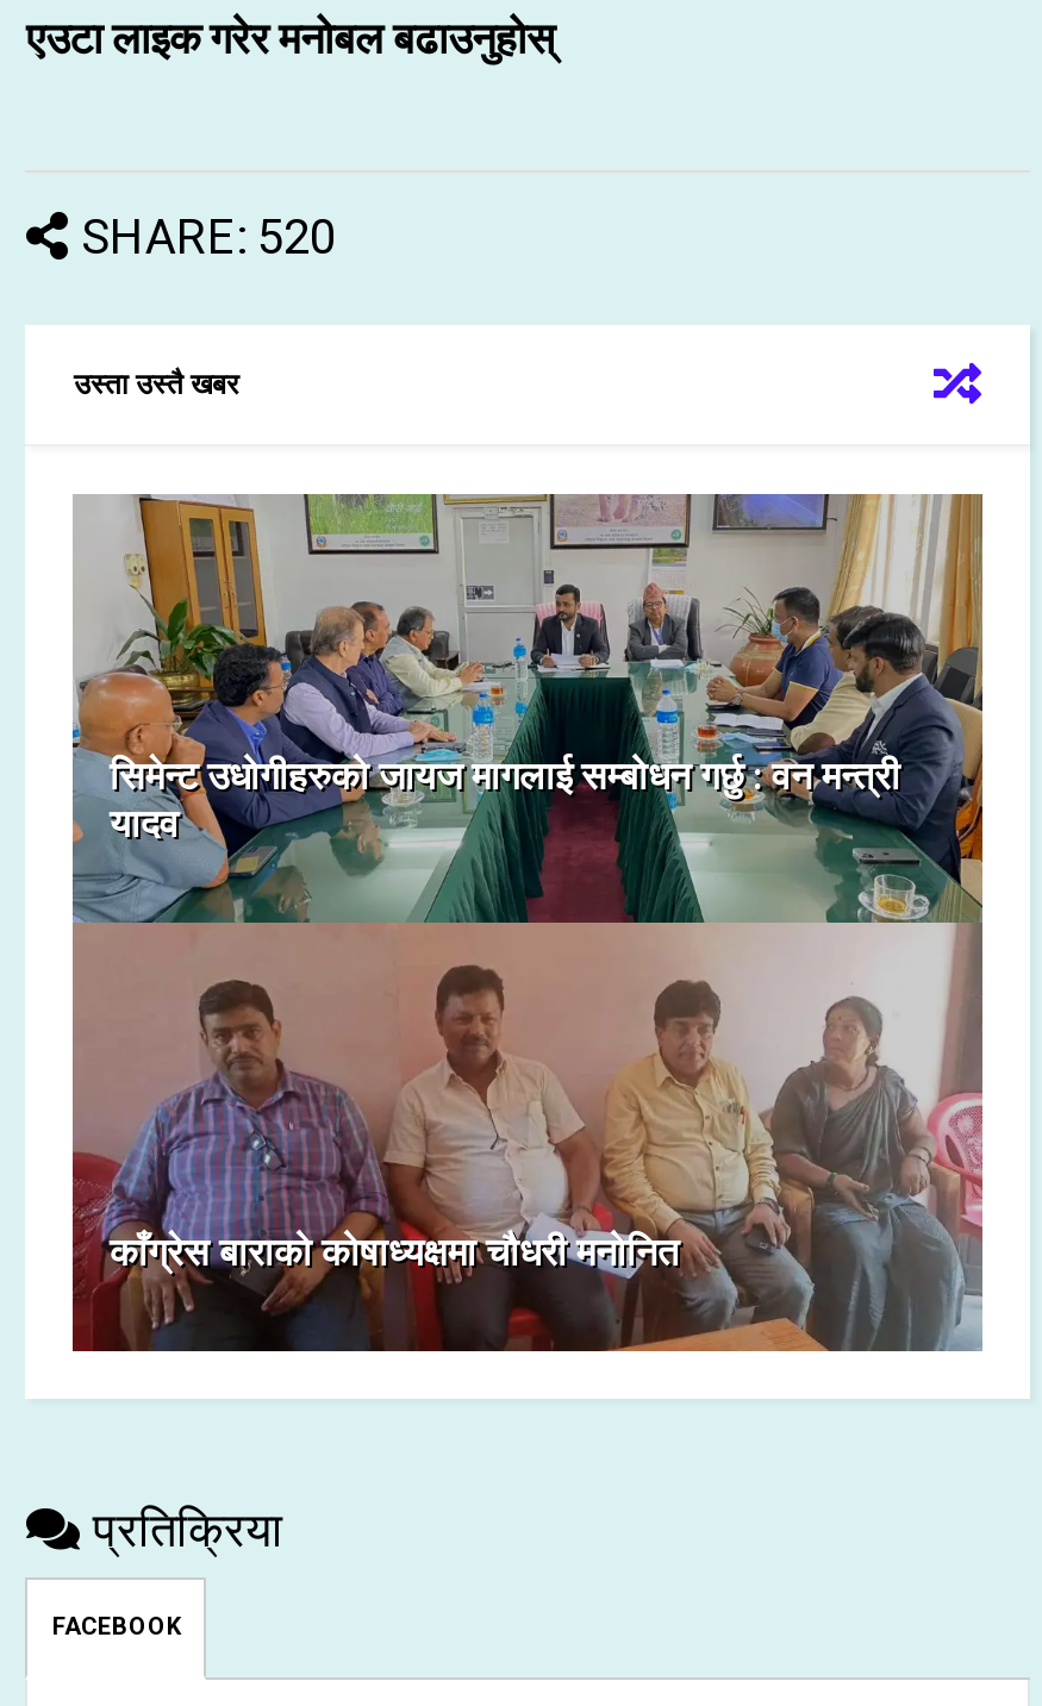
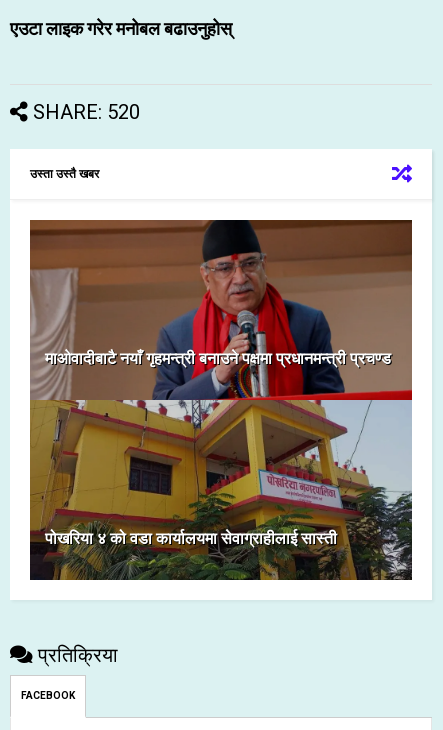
[70,492,985,1354] [image] | सिमेन्ट उधोगीहरुको जायज मागलाई सम्बोधन गर्छु : वन मन्त्री | यादव -> [30,219,413,581] [image] | माओवादीबाटै नयाँ गृहमन्त्री बनाउने पक्षमा प्रधानमन्त्री प्रचण्ड
[109,1229,679,1274] काँग्रेस बाराको कोषाध्यक्षमा चौधरी मनोनित -> [45,529,337,548] पोखरिया ४ को वडा कार्यालयमा सेवाग्राहीलाई सास्ती

